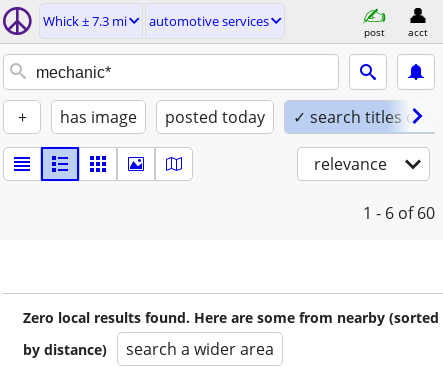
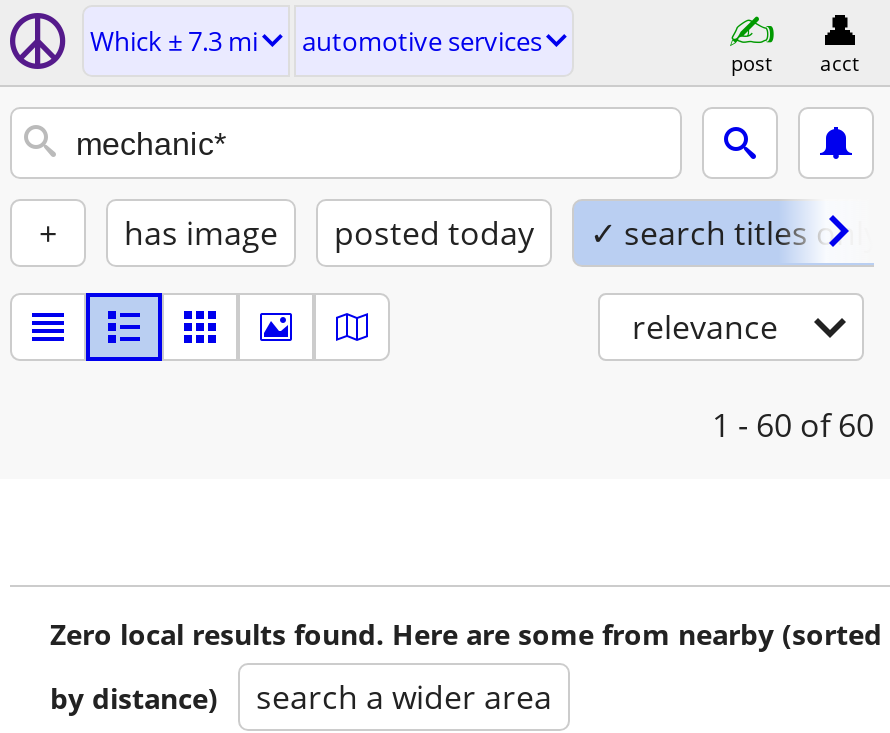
[363,202,435,224] 1 - 6 of 60 -> [712,403,874,447] 1 - 60 of 60

